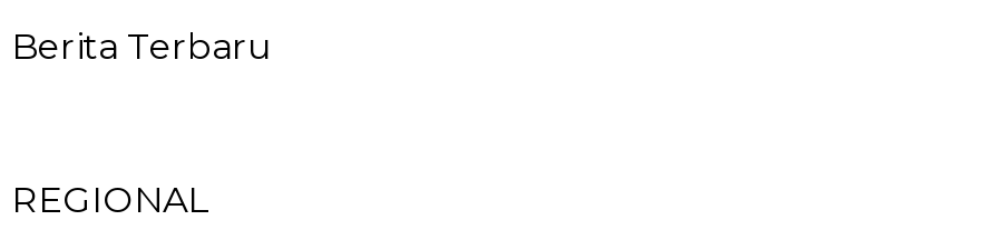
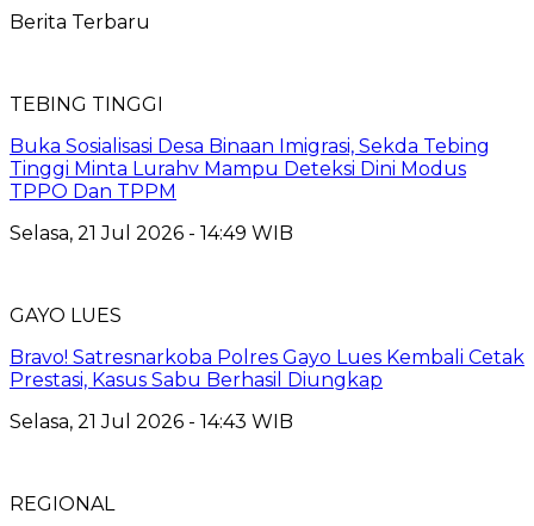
none -> [10,93,490,244] TEBING TINGGI | Buka Sosialisasi Desa Binaan Imigrasi, Sekda Tebing | Tinggi Minta Lurahv Mampu Deteksi Dini Modus | TPPO Dan TPPM | Selasa, 21 Jul 2026 - 14:49 WIB
none -> [10,304,524,433] GAYO LUES | Bravo! Satresnarkoba Polres Gayo Lues Kembali Cetak | Prestasi, Kasus Sabu Berhasil Diungkap | Selasa, 21 Jul 2026 - 14:43 WIB

